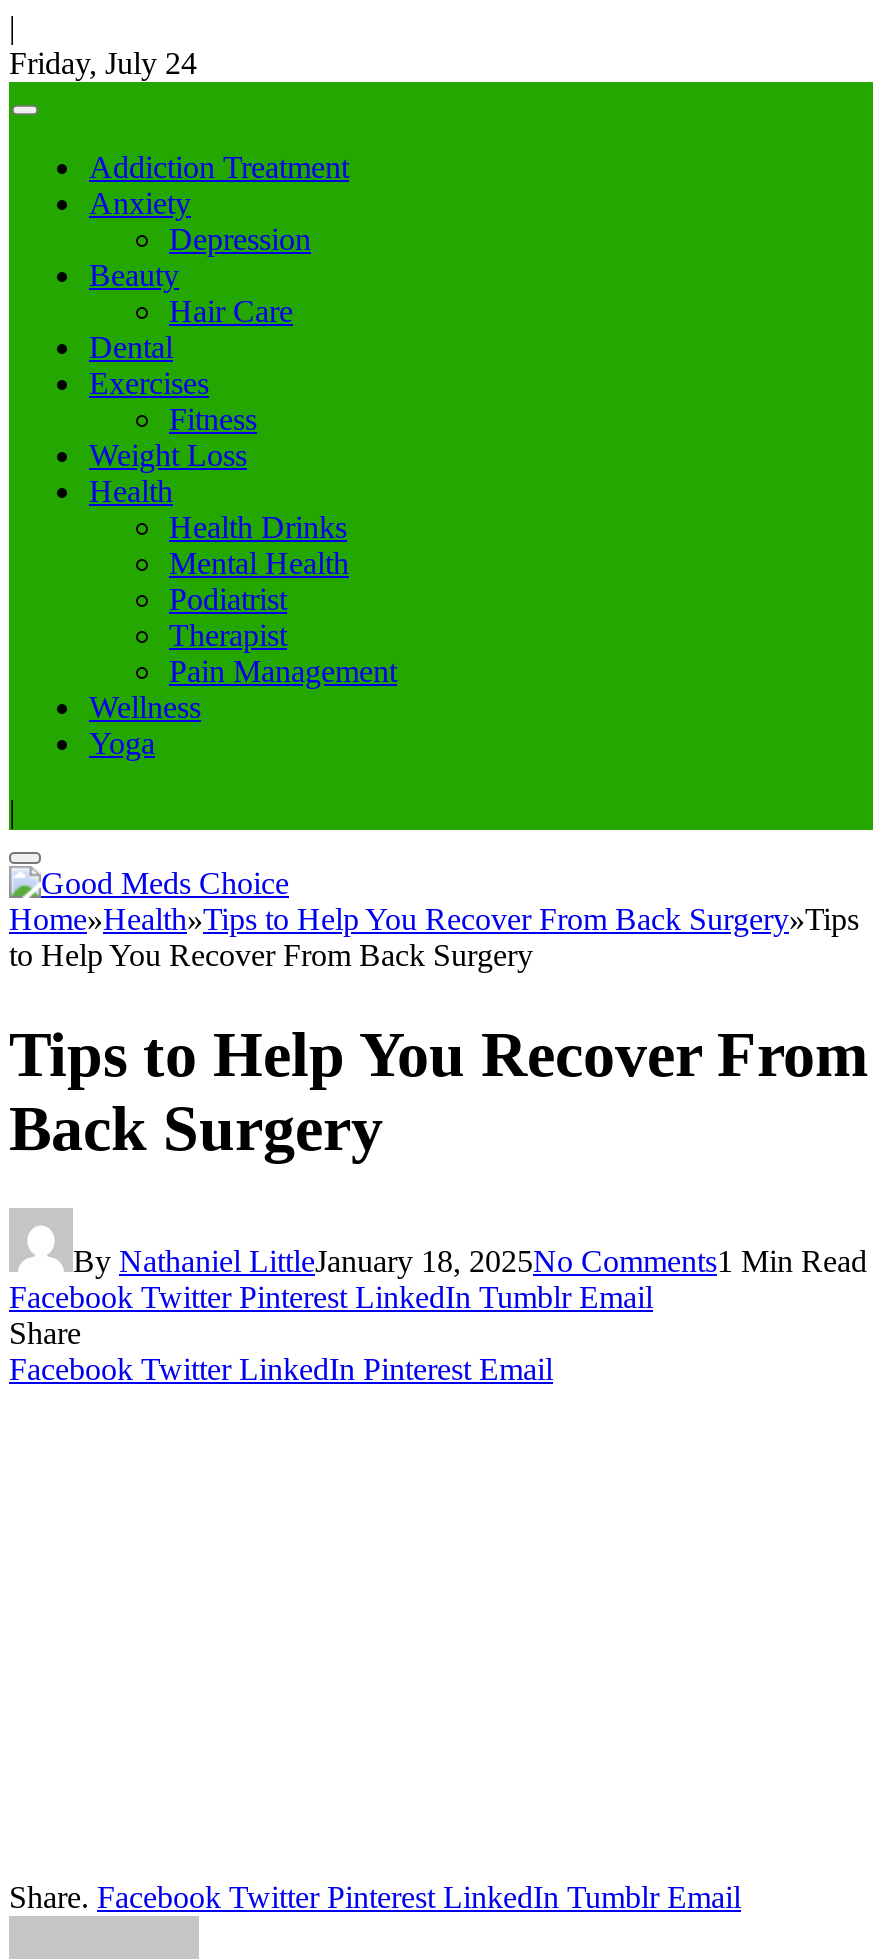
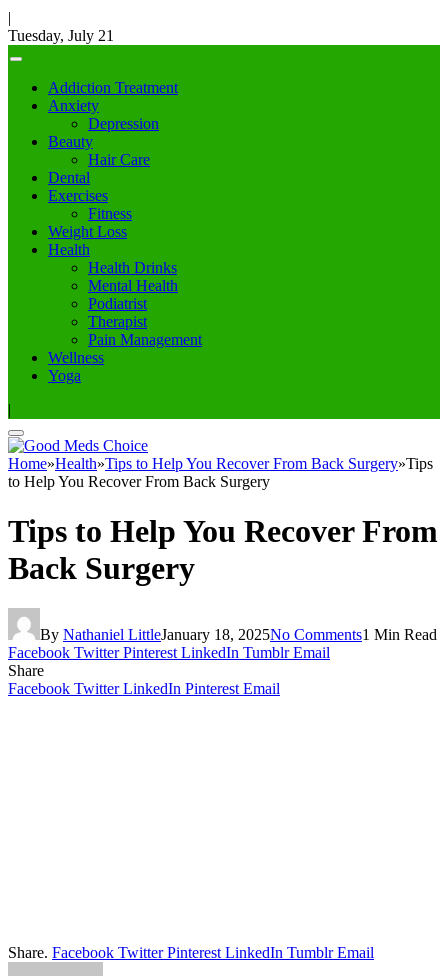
[9,47,197,81] Friday, July 24 -> [8,27,114,44] Tuesday, July 21

